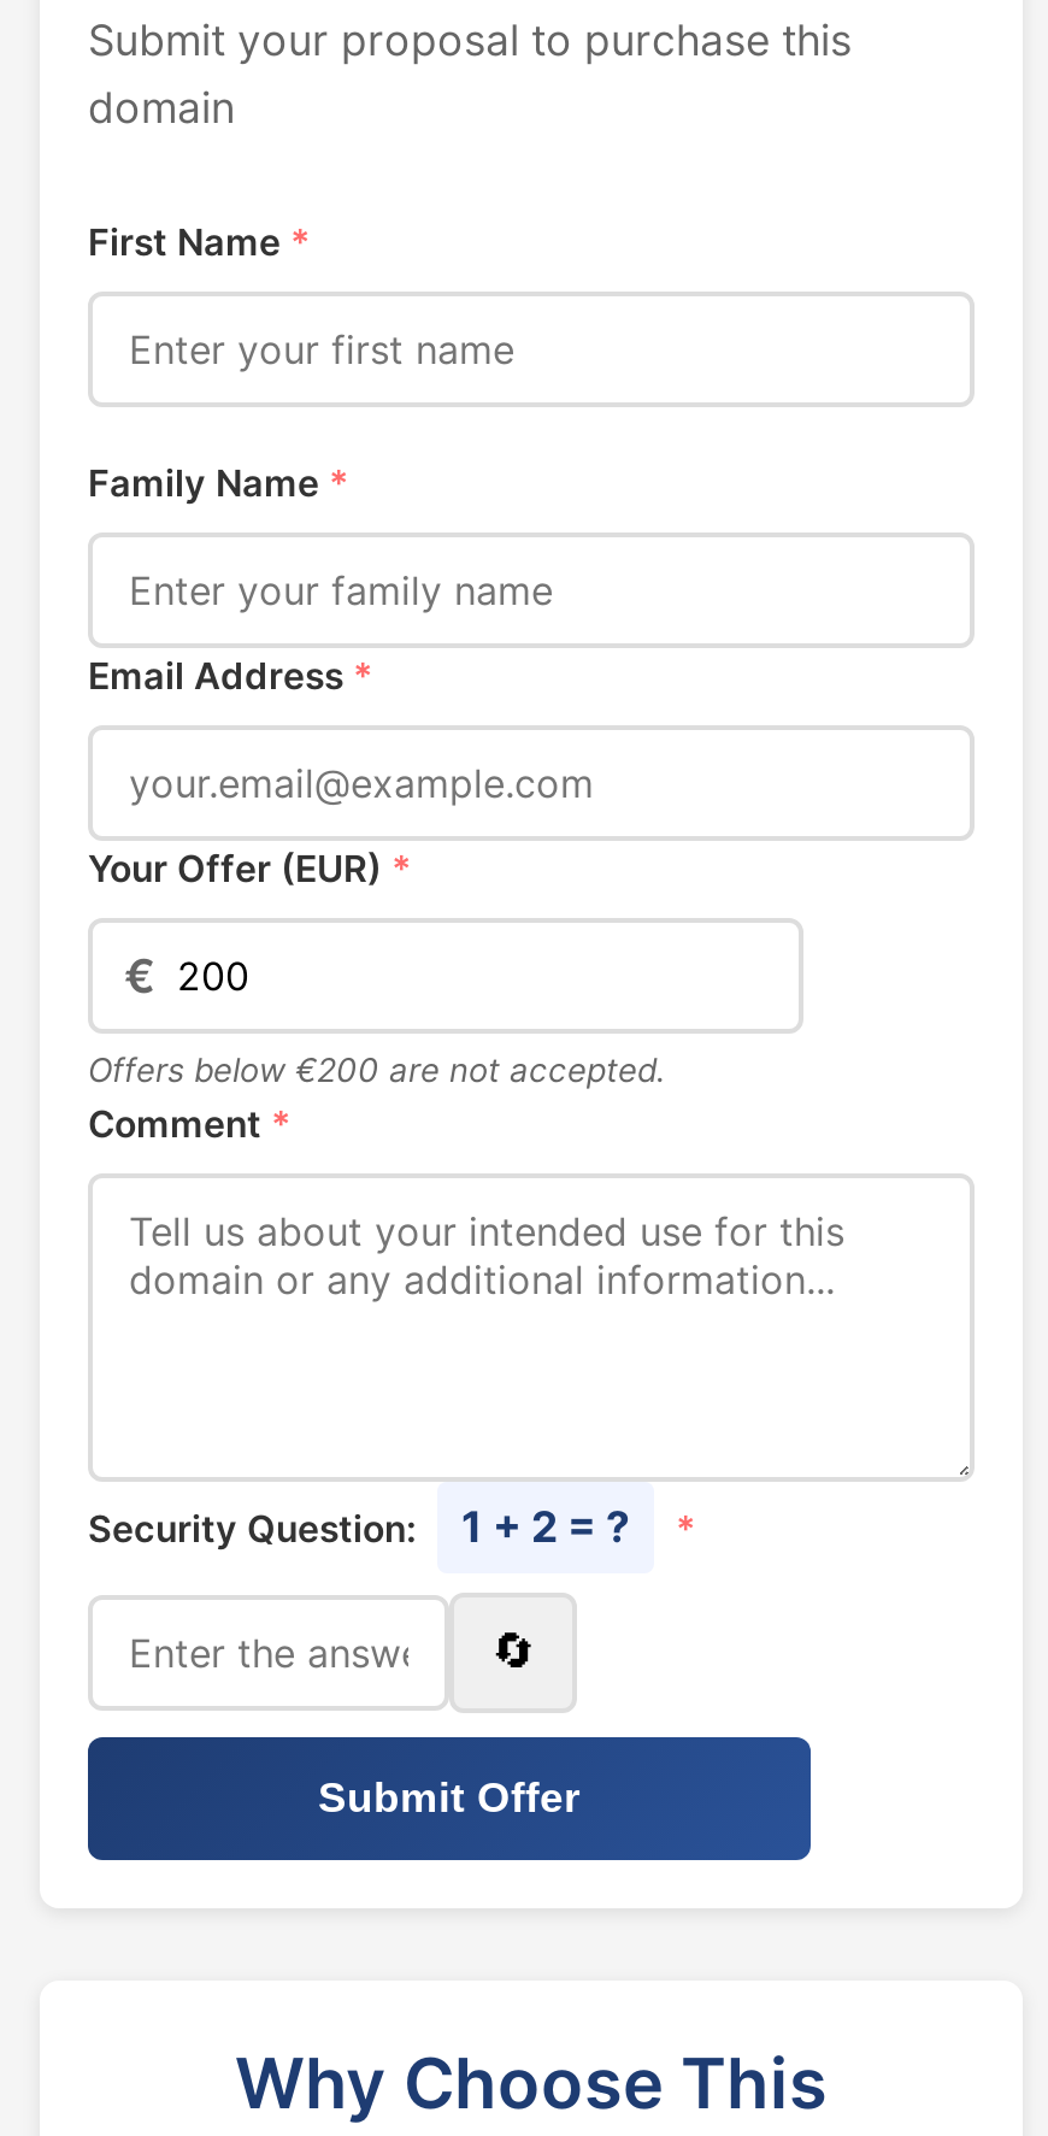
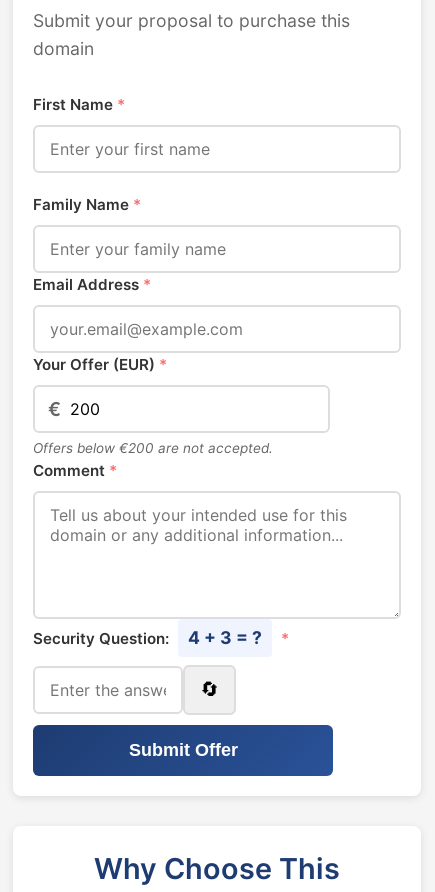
[461,1501,630,1552] 1 + 2 = ? -> [188,627,262,648] 4 + 3 = ?

